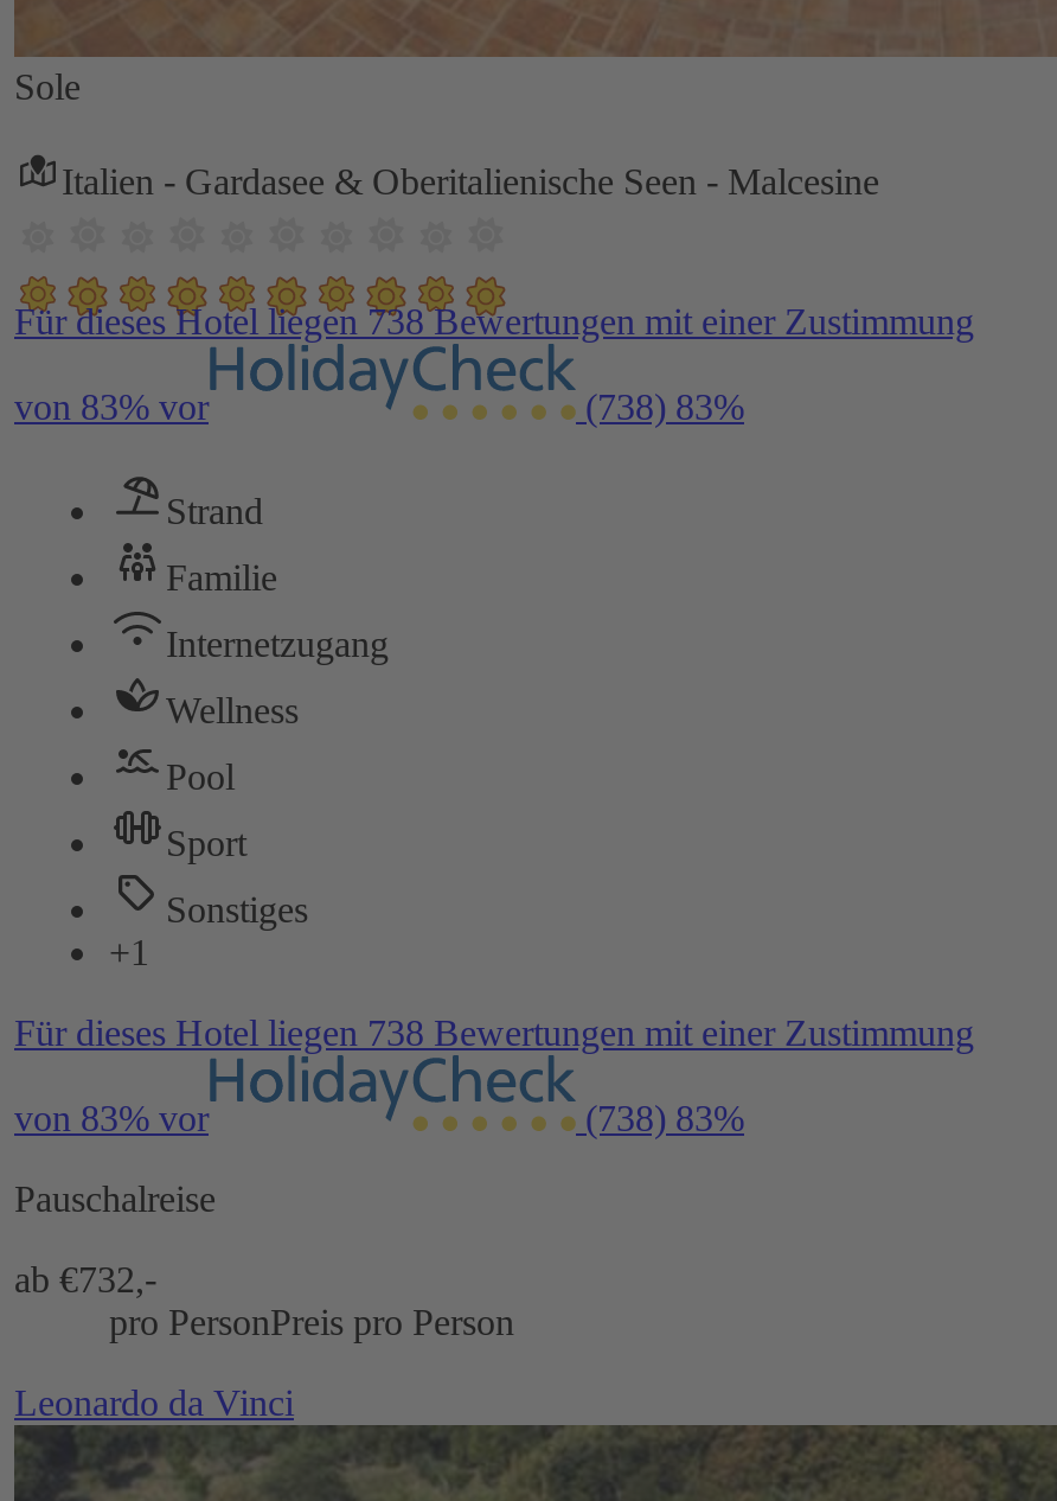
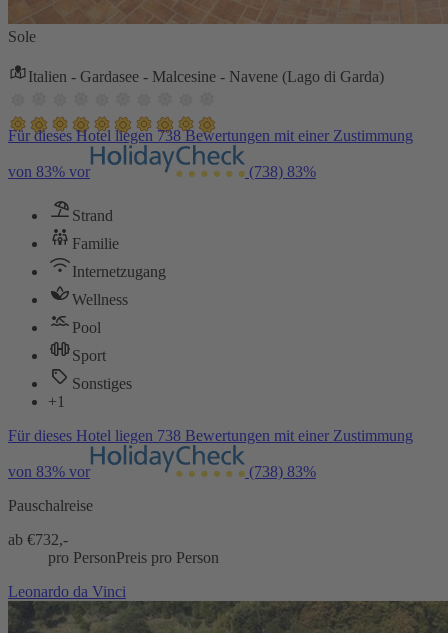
[62,161,879,201] Italien - Gardasee & Oberitalienische Seen - Malcesine -> [28,68,384,85] Italien - Gardasee - Malcesine - Navene (Lago di Garda)

